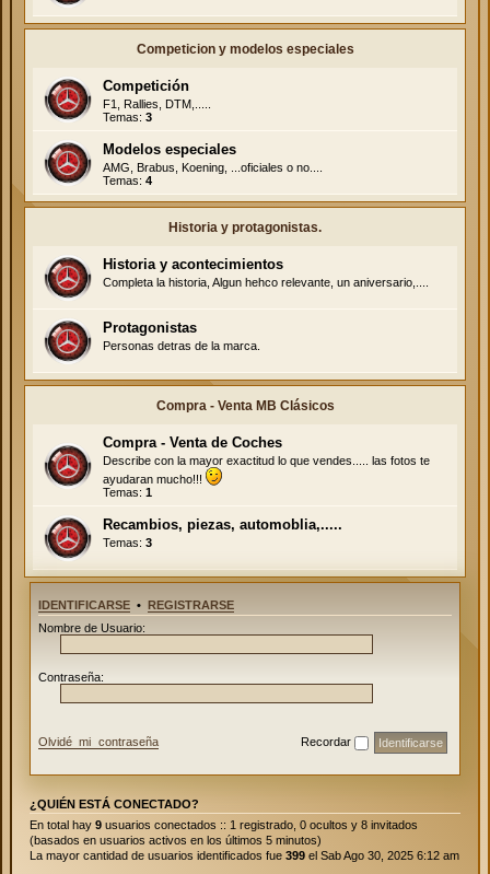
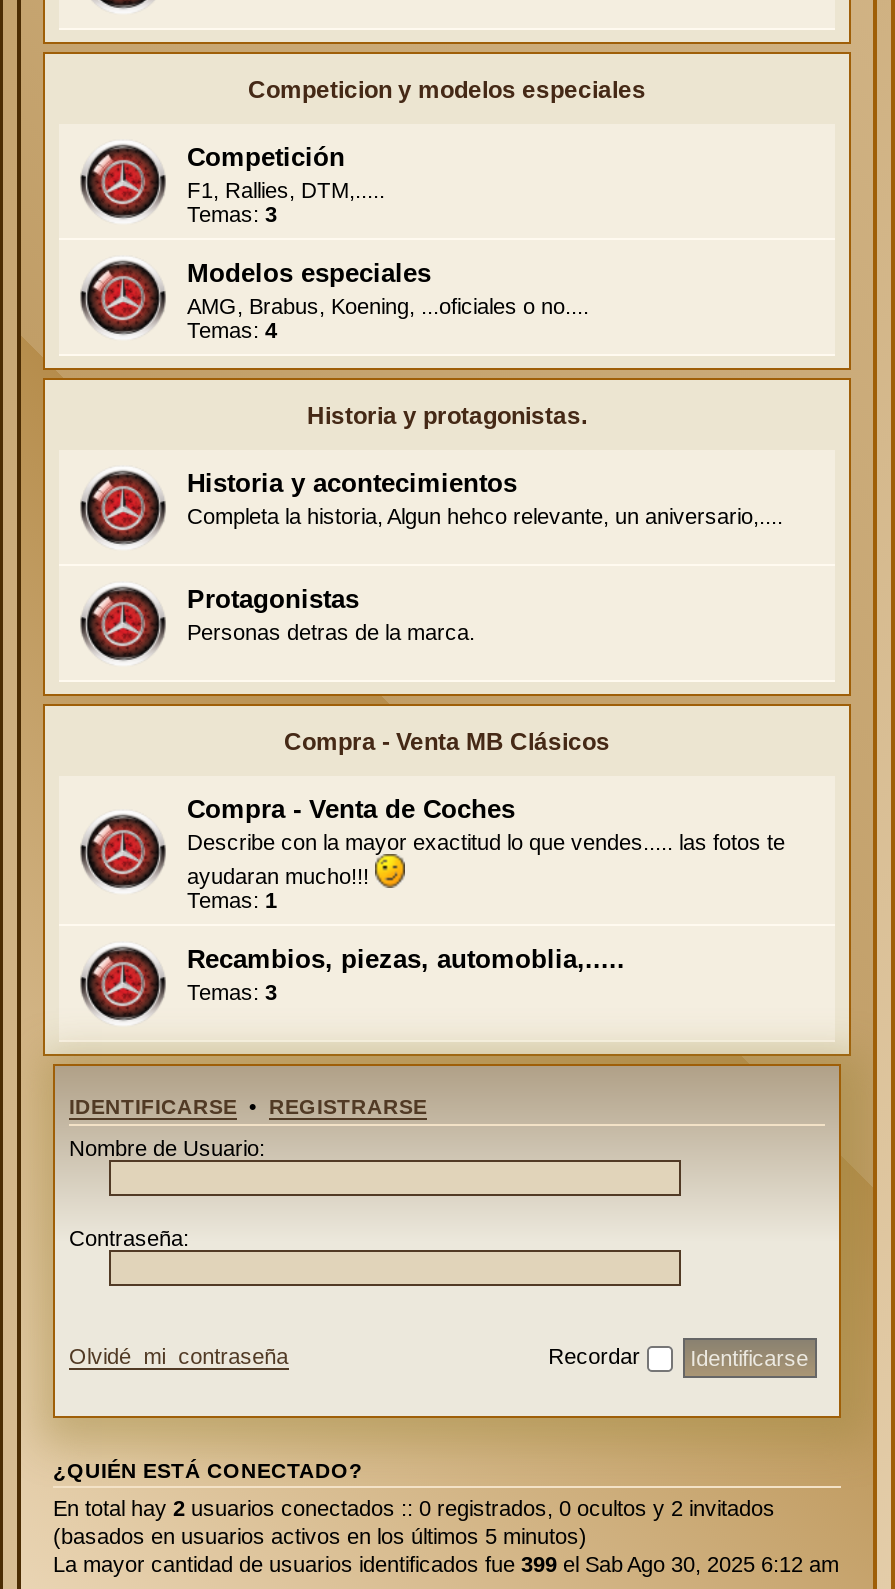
[30,818,418,831] En total hay 9 usuarios conectados :: 1 registrado, 0 ocultos y 8 invitados -> [53,1495,775,1519] En total hay 2 usuarios conectados :: 0 registrados, 0 ocultos y 2 invitados

